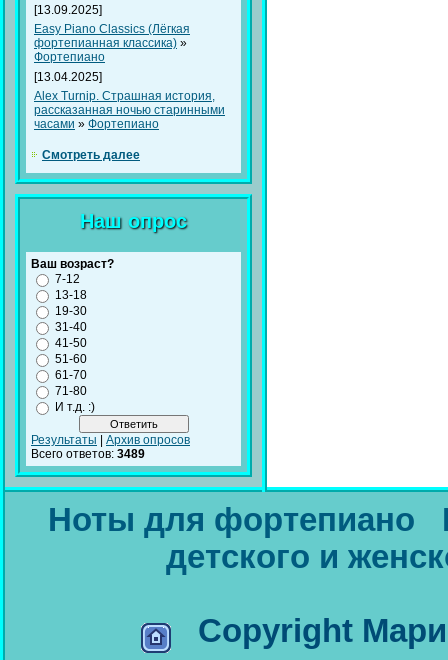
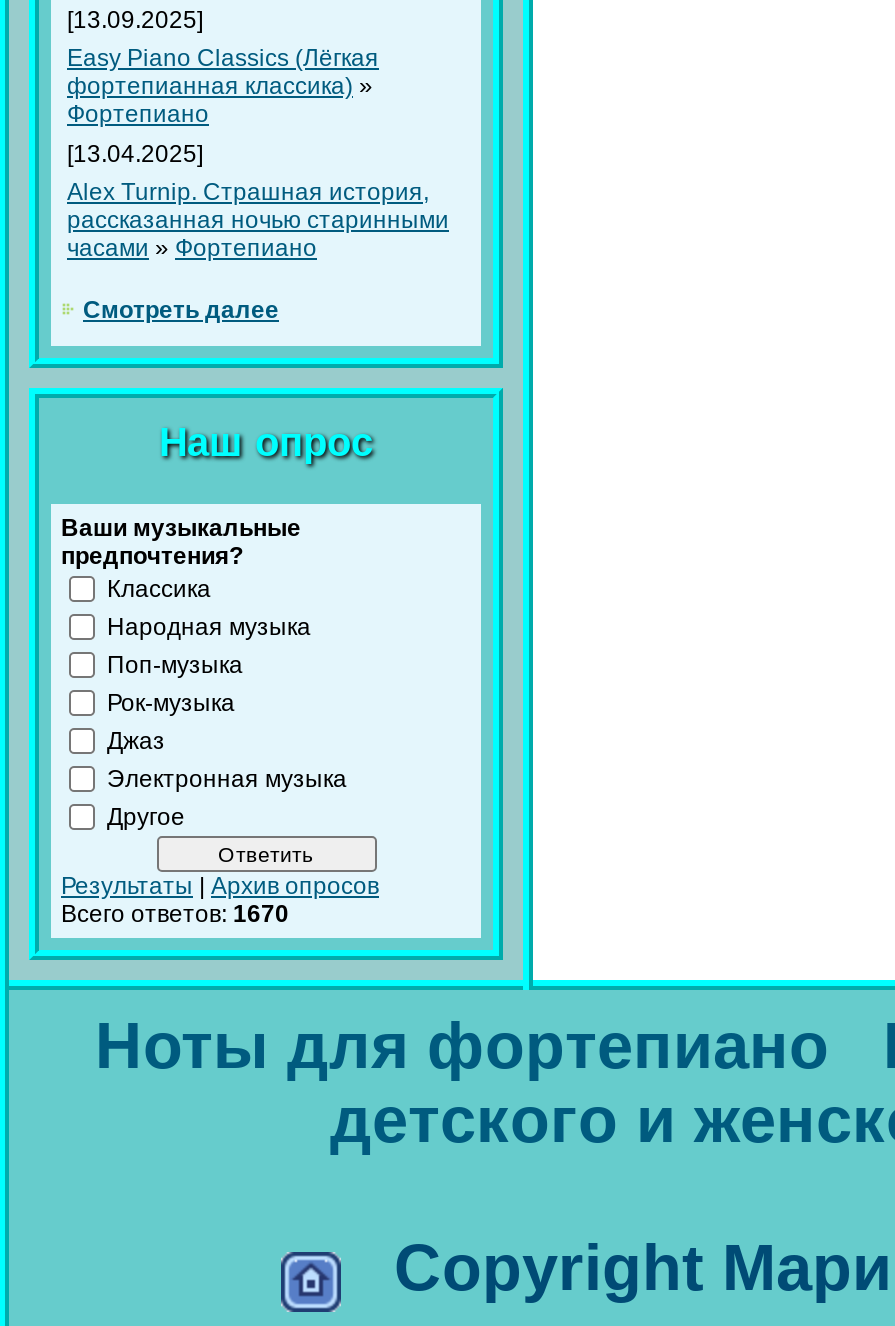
[31,257,114,414] Ваш возраст? | 7-12 | 13-18 | 19-30 | 31-40 | 41-50 | 51-60 | 61-70 | 71-80 | И т.д. :) -> [61,514,347,831] Ваши музыкальные | предпочтения? | Классика | Народная музыка | Поп-музыка | Рок-музыка | Джаз | Электронная музыка | Другое
[31,447,145,461] Всего ответов:3489 -> [61,900,289,928] Всего ответов:1670

